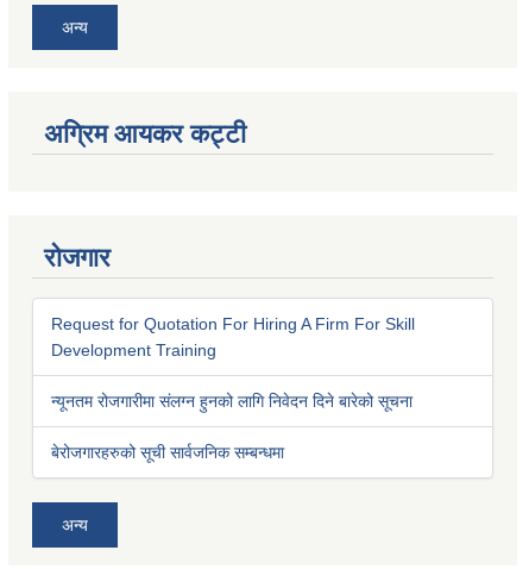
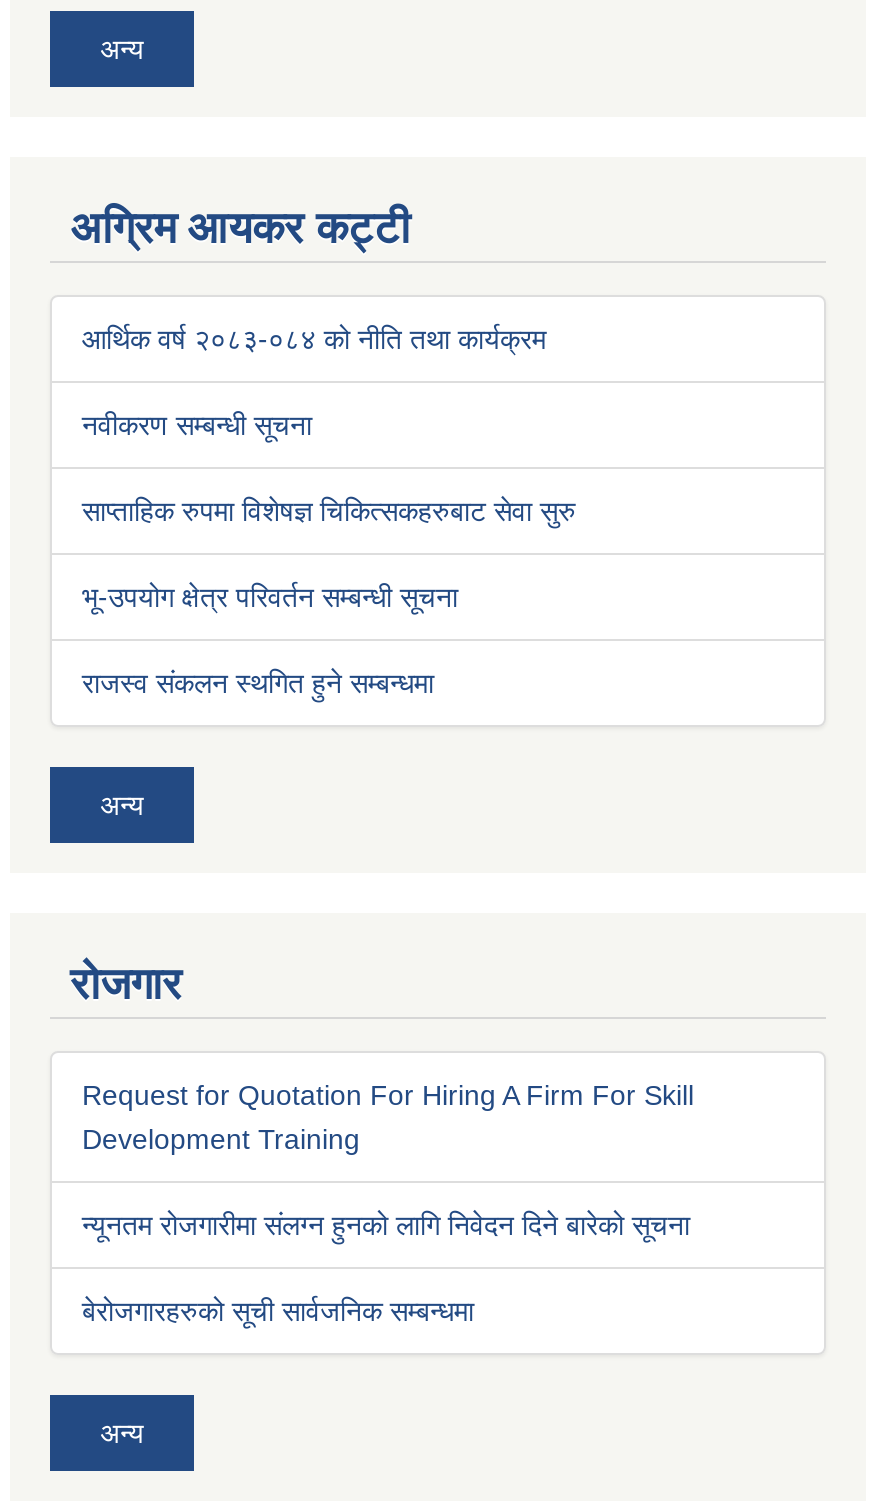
none -> [82,324,576,700] आर्थिक वर्ष २०८३-०८४ को नीति तथा कार्यक्रम | नवीकरण सम्बन्धी सूचना | साप्ताहिक रुपमा विशेषज्ञ चिकित्सकहरुबाट सेवा सुरु | भू-उपयोग क्षेत्र परिवर्तन सम्बन्धी सूचना | राजस्व संकलन स्थगित हुने सम्बन्धमा
none -> [100,790,144,822] अन्य

